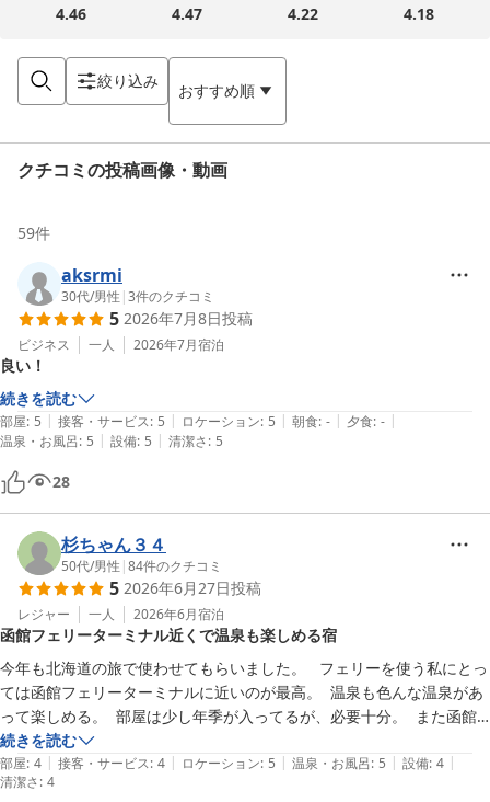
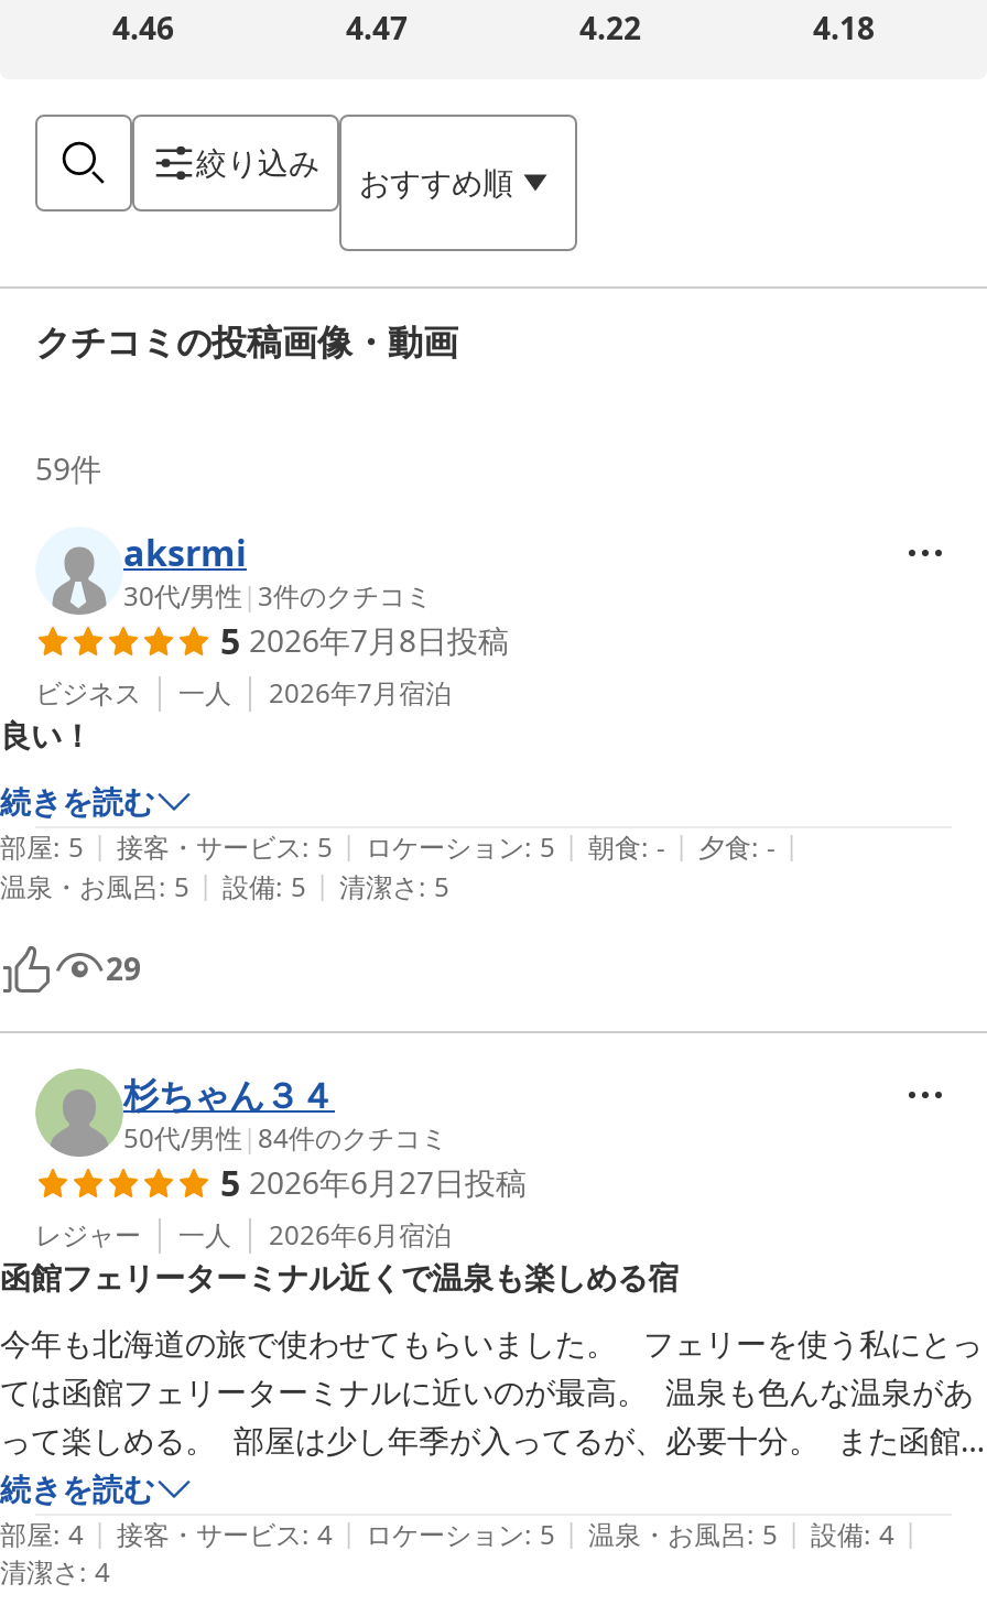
[52,471,70,492] 28 -> [106,947,141,989] 29

